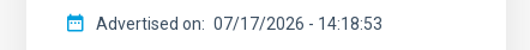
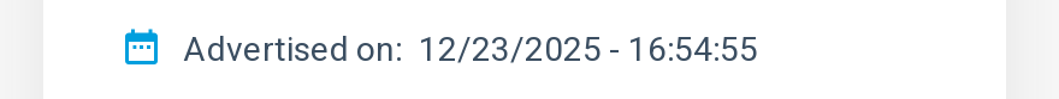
[96,14,383,33] Advertised on 07/17/2026 - 14:18:53 -> [183,29,758,67] Advertised on 12/23/2025 - 16:54:55

